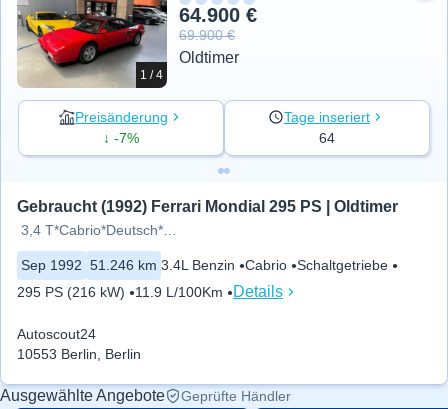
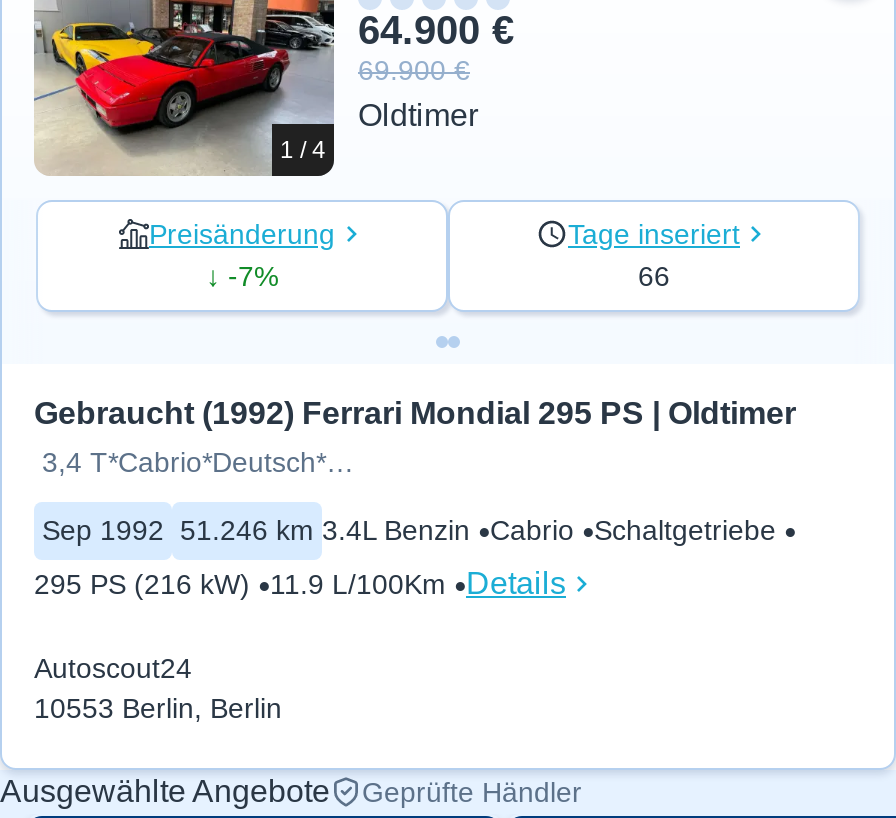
[319,129,335,145] 64 -> [638,259,670,291] 66

